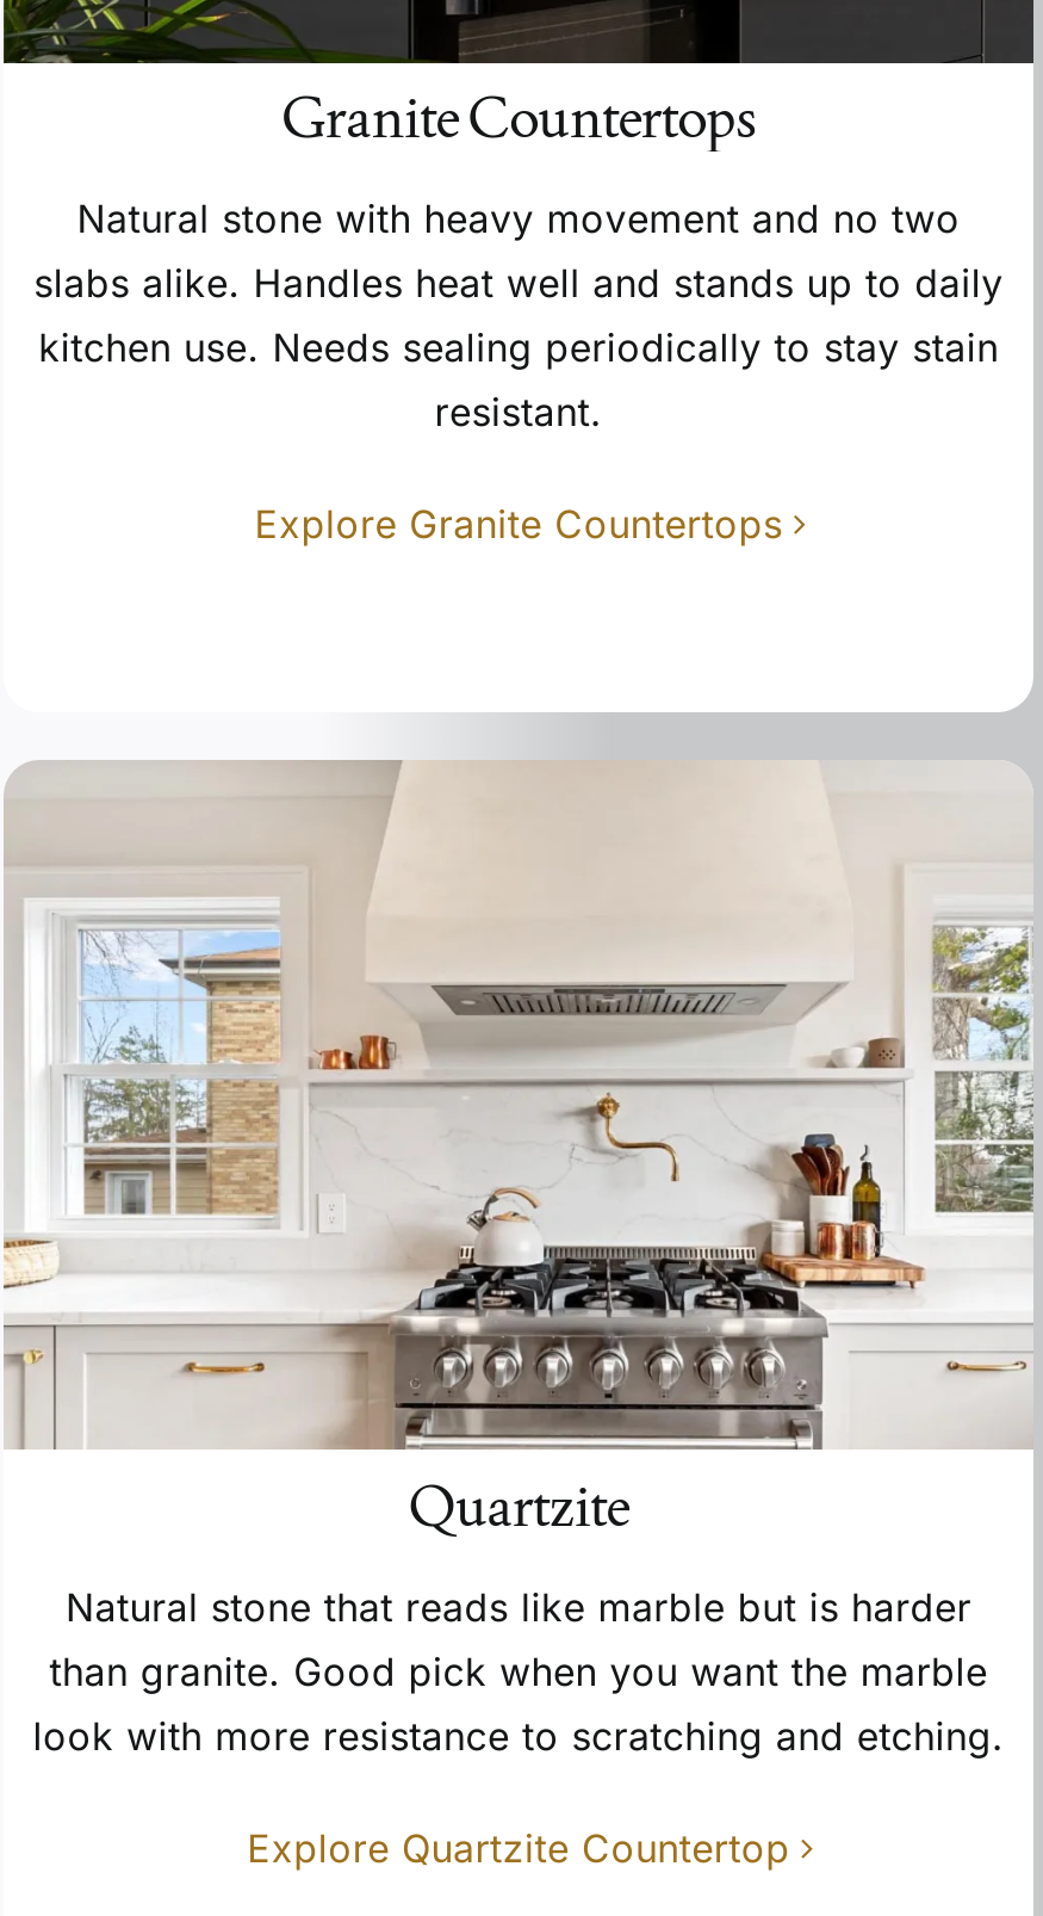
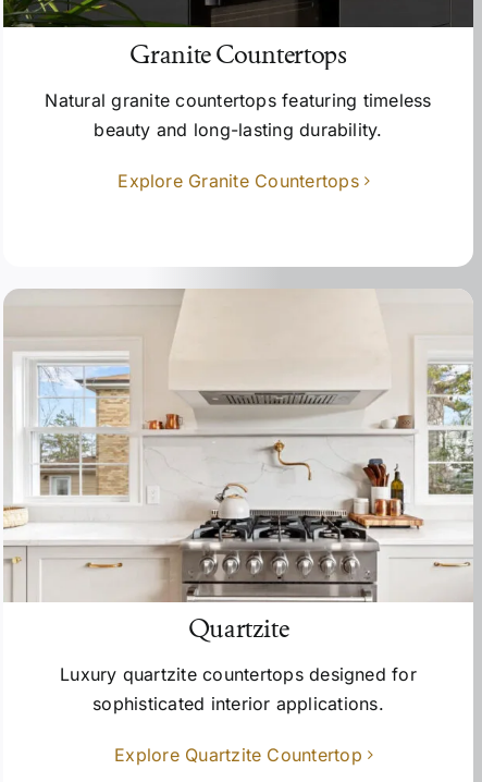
[34,195,1003,436] Natural stone with heavy movement and no two | slabs alike. Handles heat well and stands up to daily | kitchen use. Needs sealing periodically to stay stain | resistant. -> [45,89,431,140] Natural granite countertops featuring timeless | beauty and long-lasting durability.
[33,1583,1004,1759] Natural stone that reads like marble but is harder | than granite. Good pick when you want the marble | look with more resistance to scratching and etching. -> [60,664,417,715] Luxury quartzite countertops designed for | sophisticated interior applications.

